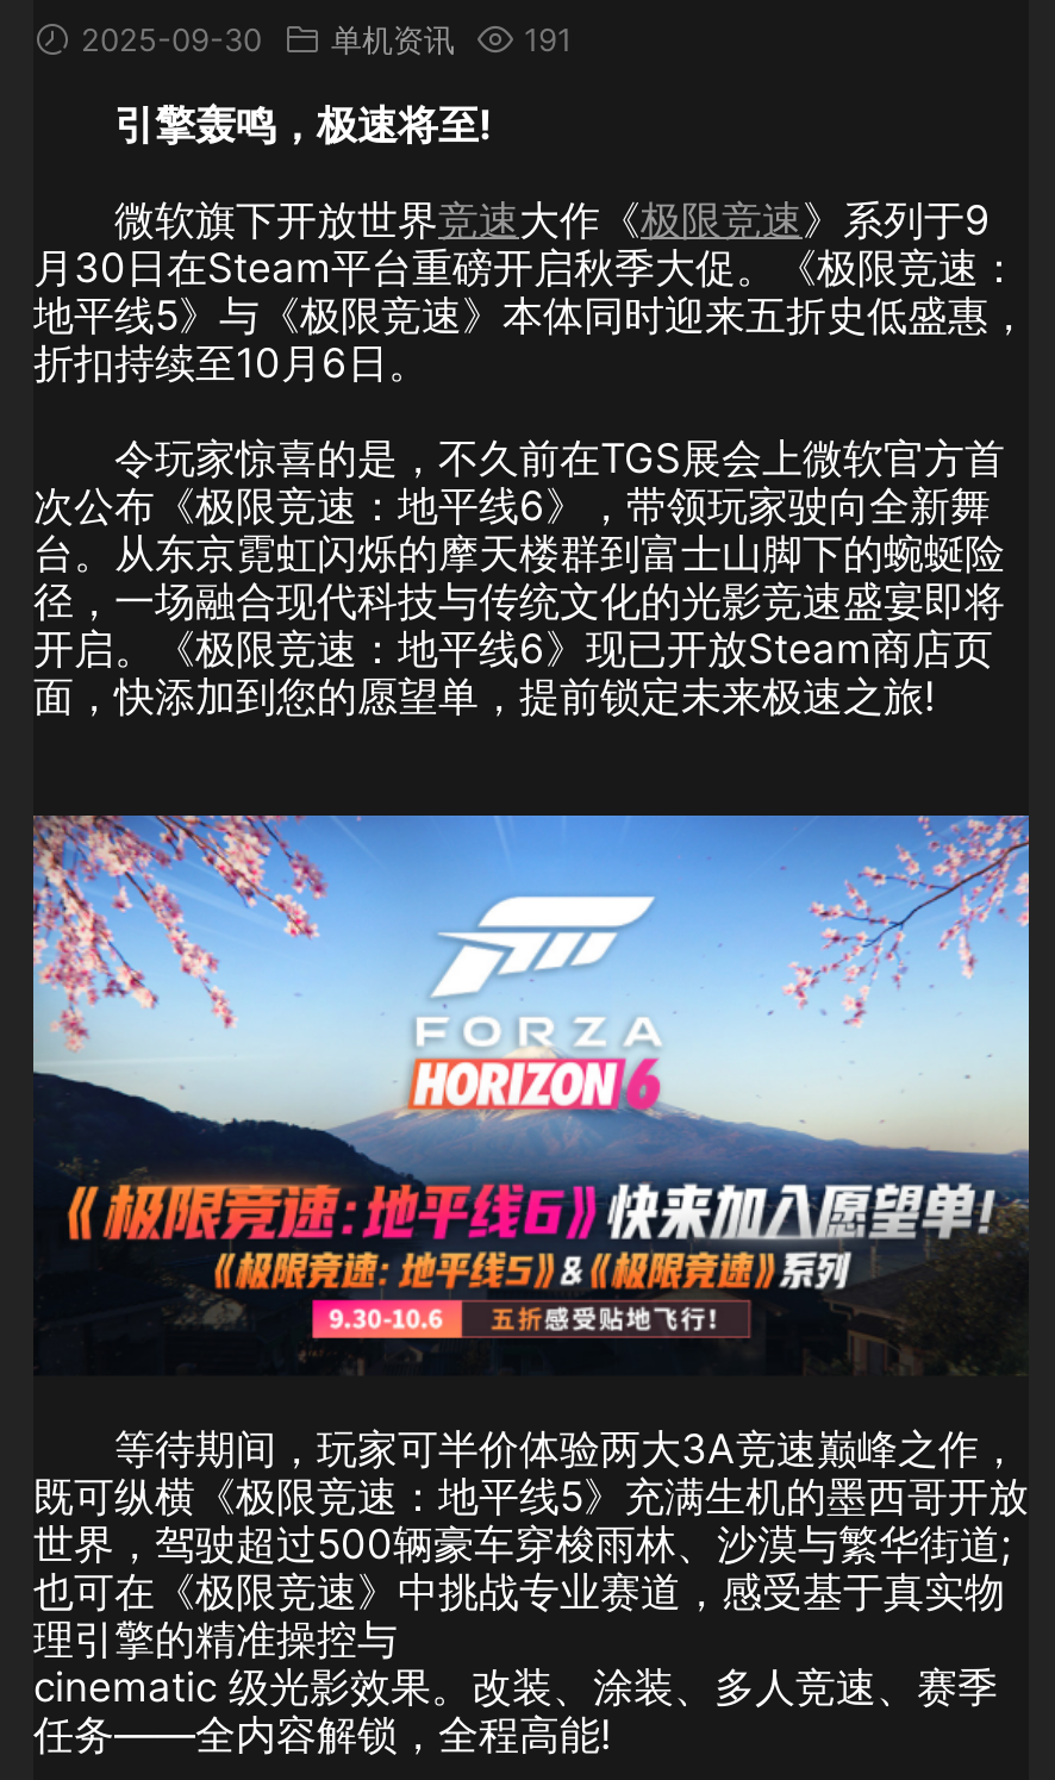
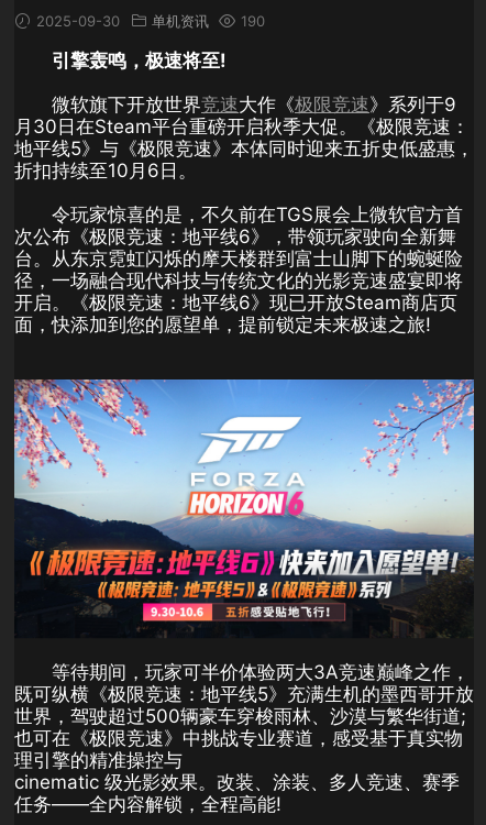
[71,20,572,58] 2025-09-30 单机资讯 191 -> [32,12,265,30] 2025-09-30 单机资讯 190

